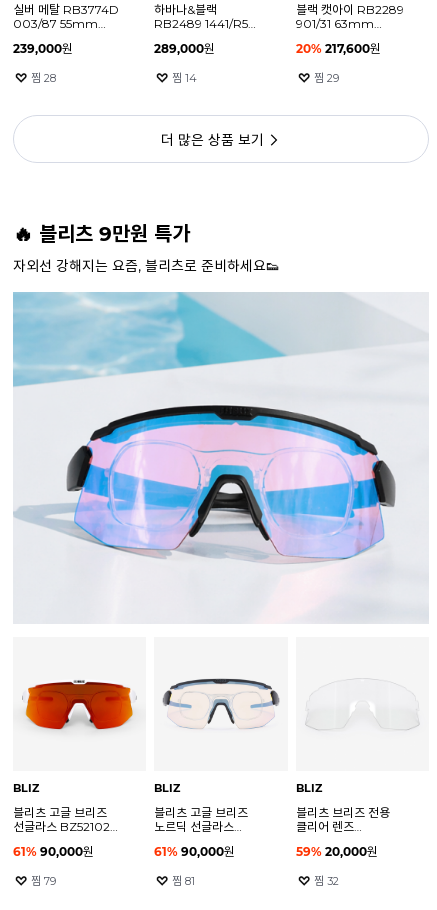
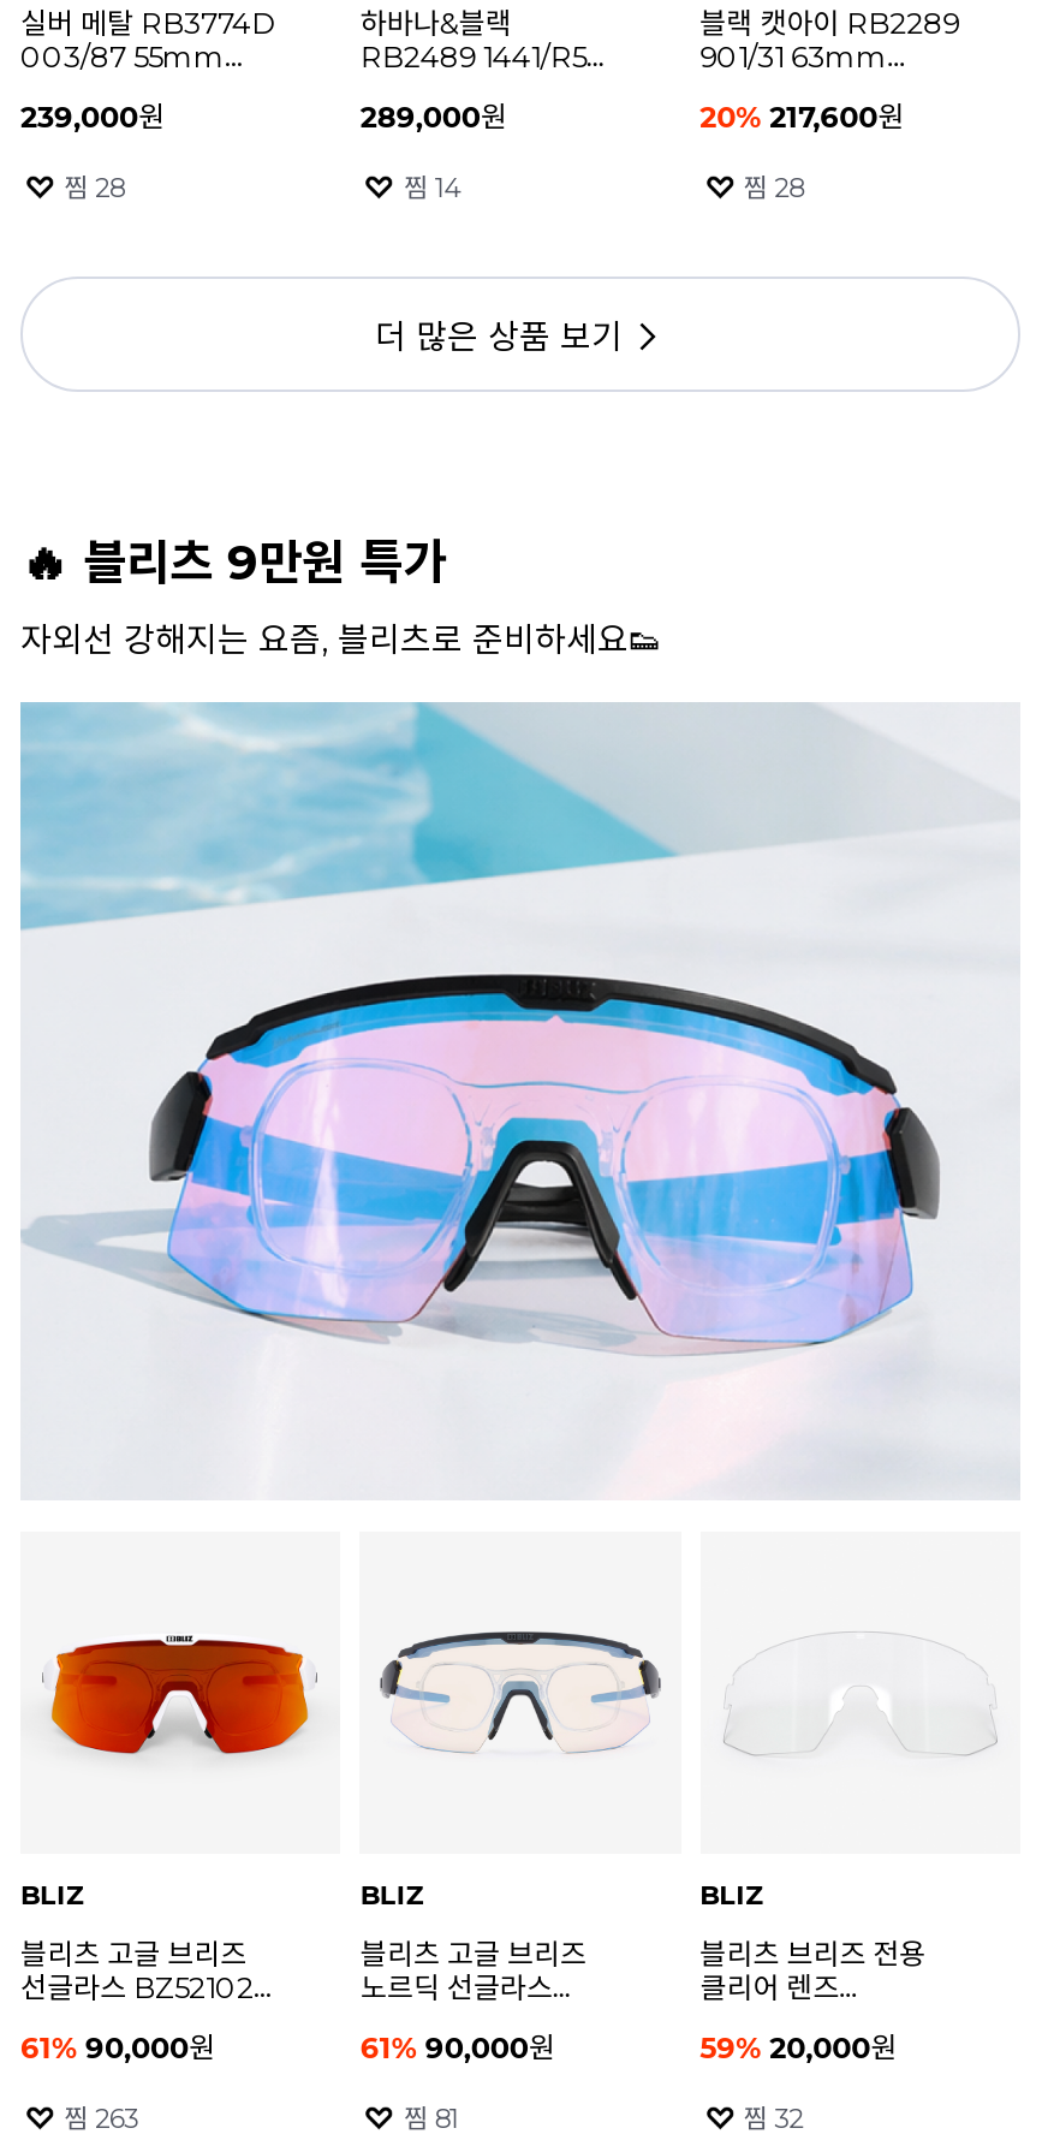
[314,71,339,85] 찜 29 -> [743,170,803,203] 찜 28
[31,874,56,888] 찜 79 -> [64,2101,138,2134] 찜 263

